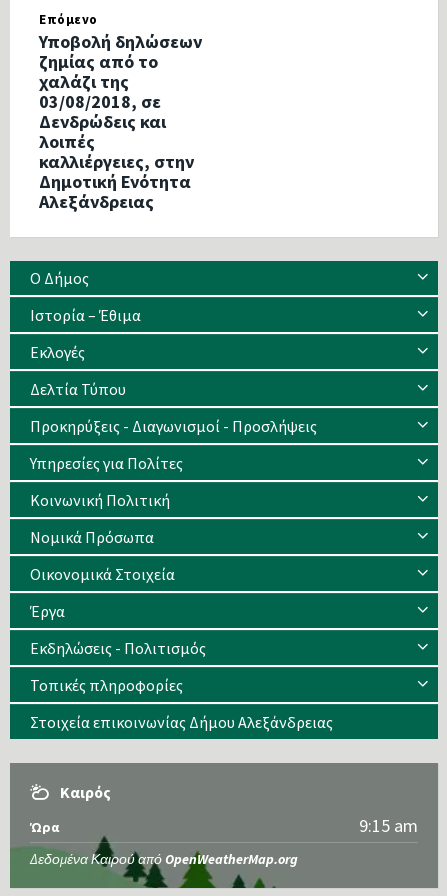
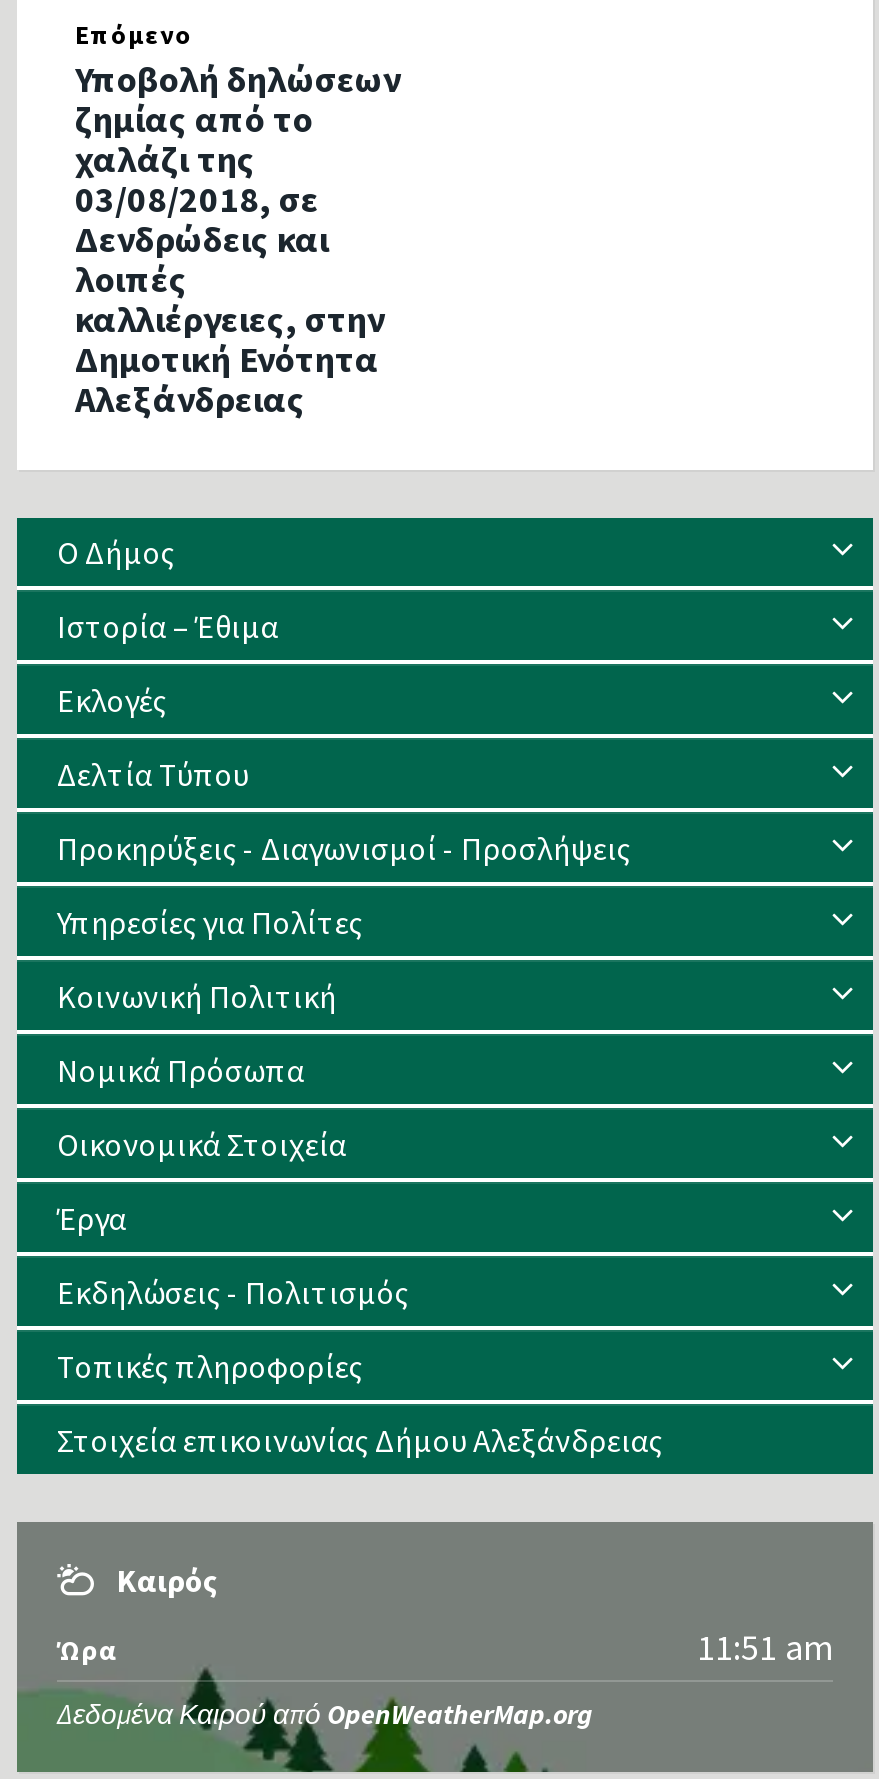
[359,814,418,837] 9:15 am -> [697,1623,833,1669] 11:51 am

